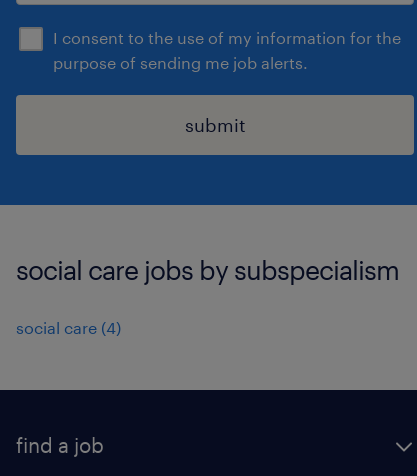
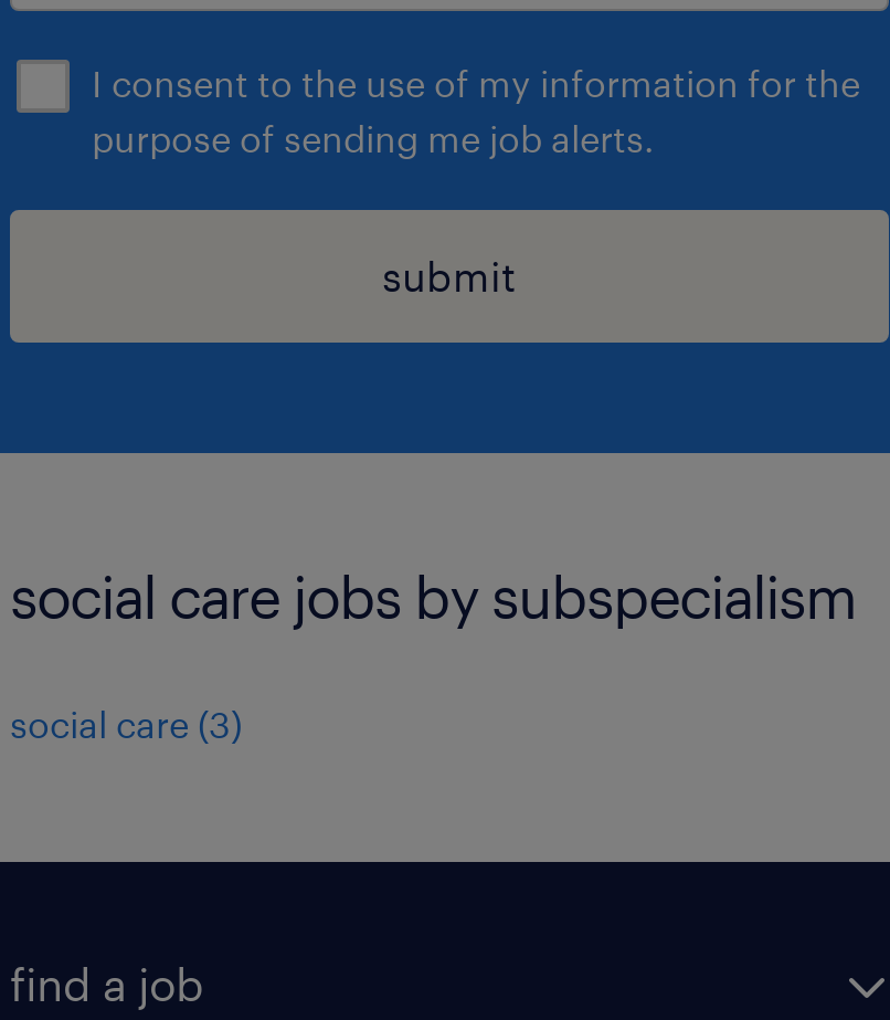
[16,318,121,337] social care (4) -> [10,703,242,745] social care (3)

